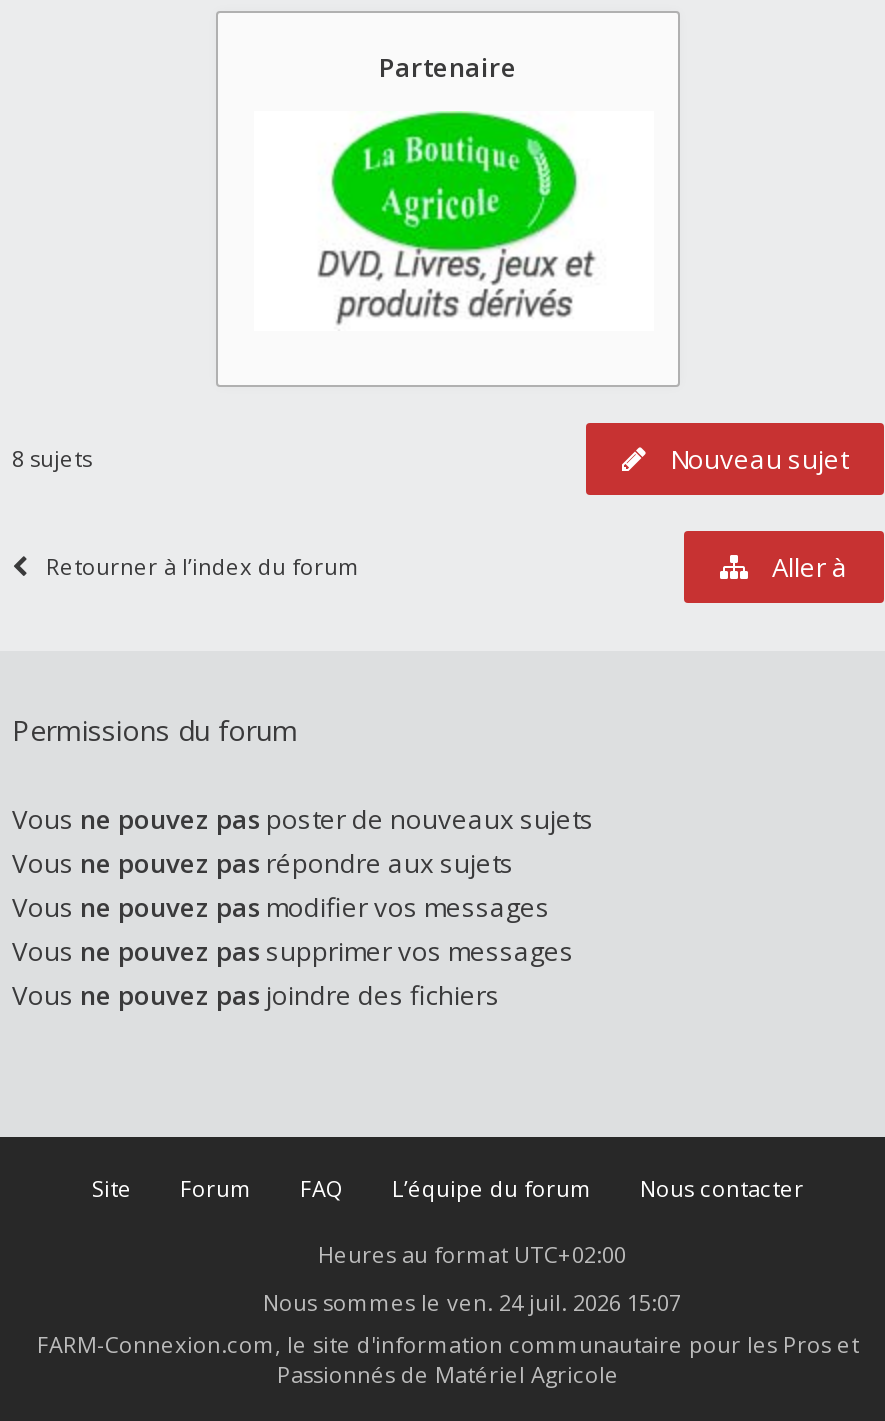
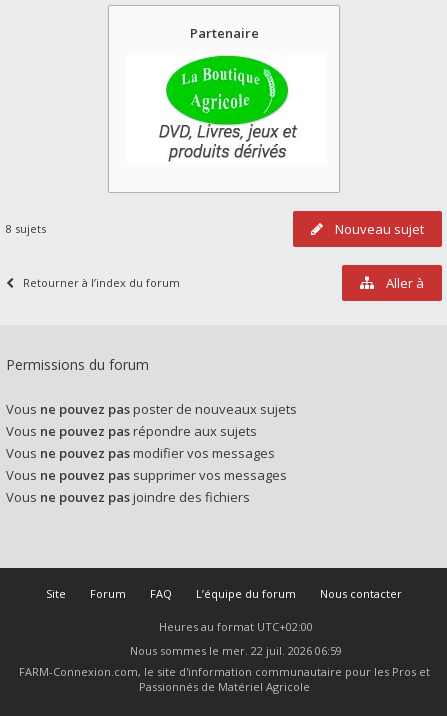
[263,1287,681,1317] Nous sommes le ven. 24 juil. 2026 15:07 -> [130,643,342,658] Nous sommes le mer. 22 juil. 2026 06:59

